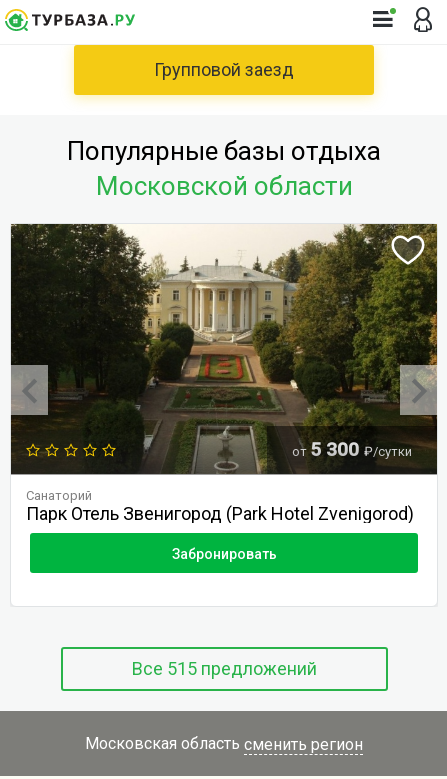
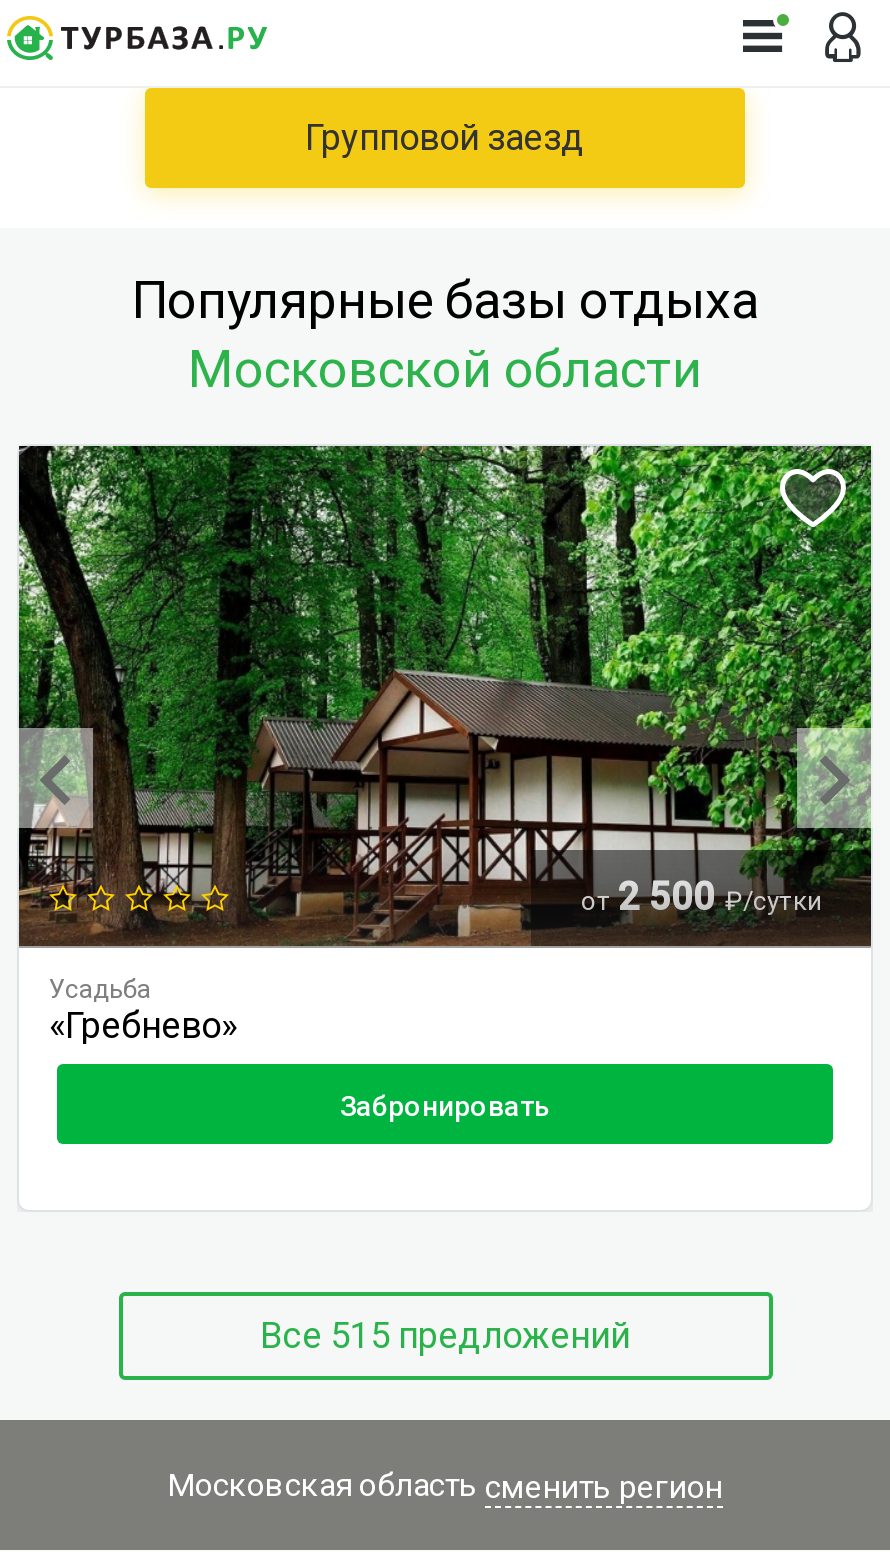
[10,223,438,473] [image] | от 5 300 ₽/сутки -> [17,444,873,946] [image] | от 2 500 ₽/сутки
[26,488,414,524] Санаторий | Парк Отель Звенигород (Park Hotel Zvenigorod) -> [49,973,237,1045] Усадьба | «Гребнево»

